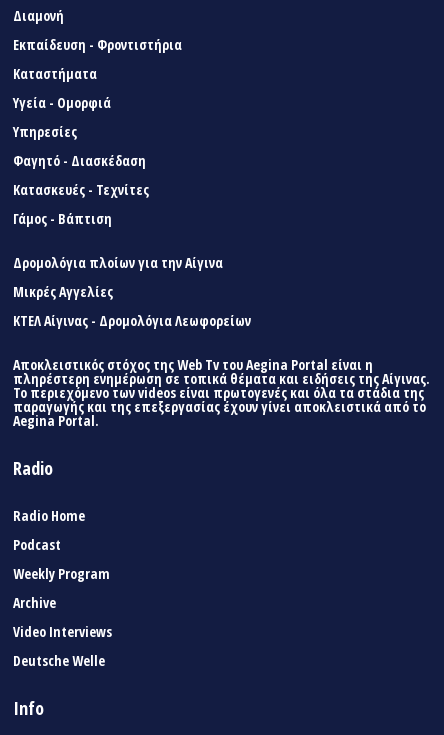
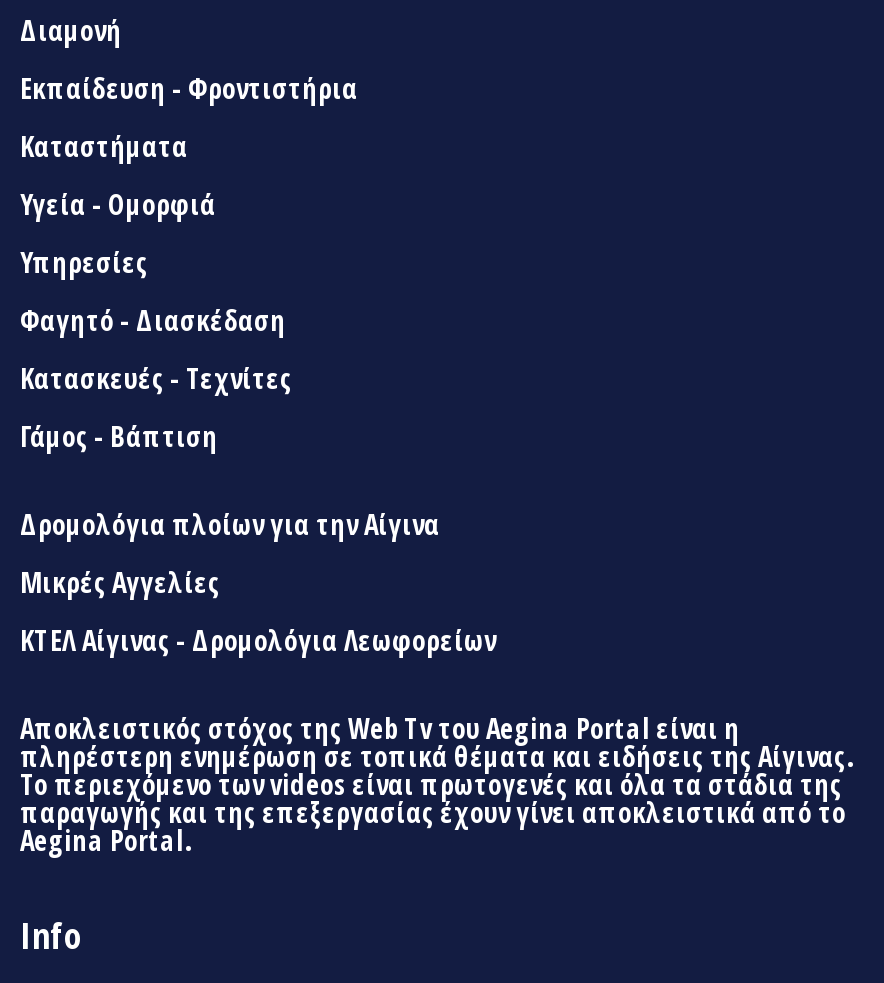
[13,456,112,670] Radio | Radio Home | Podcast | Weekly Program | Archive | Video Interviews | Deutsche Welle -> none

